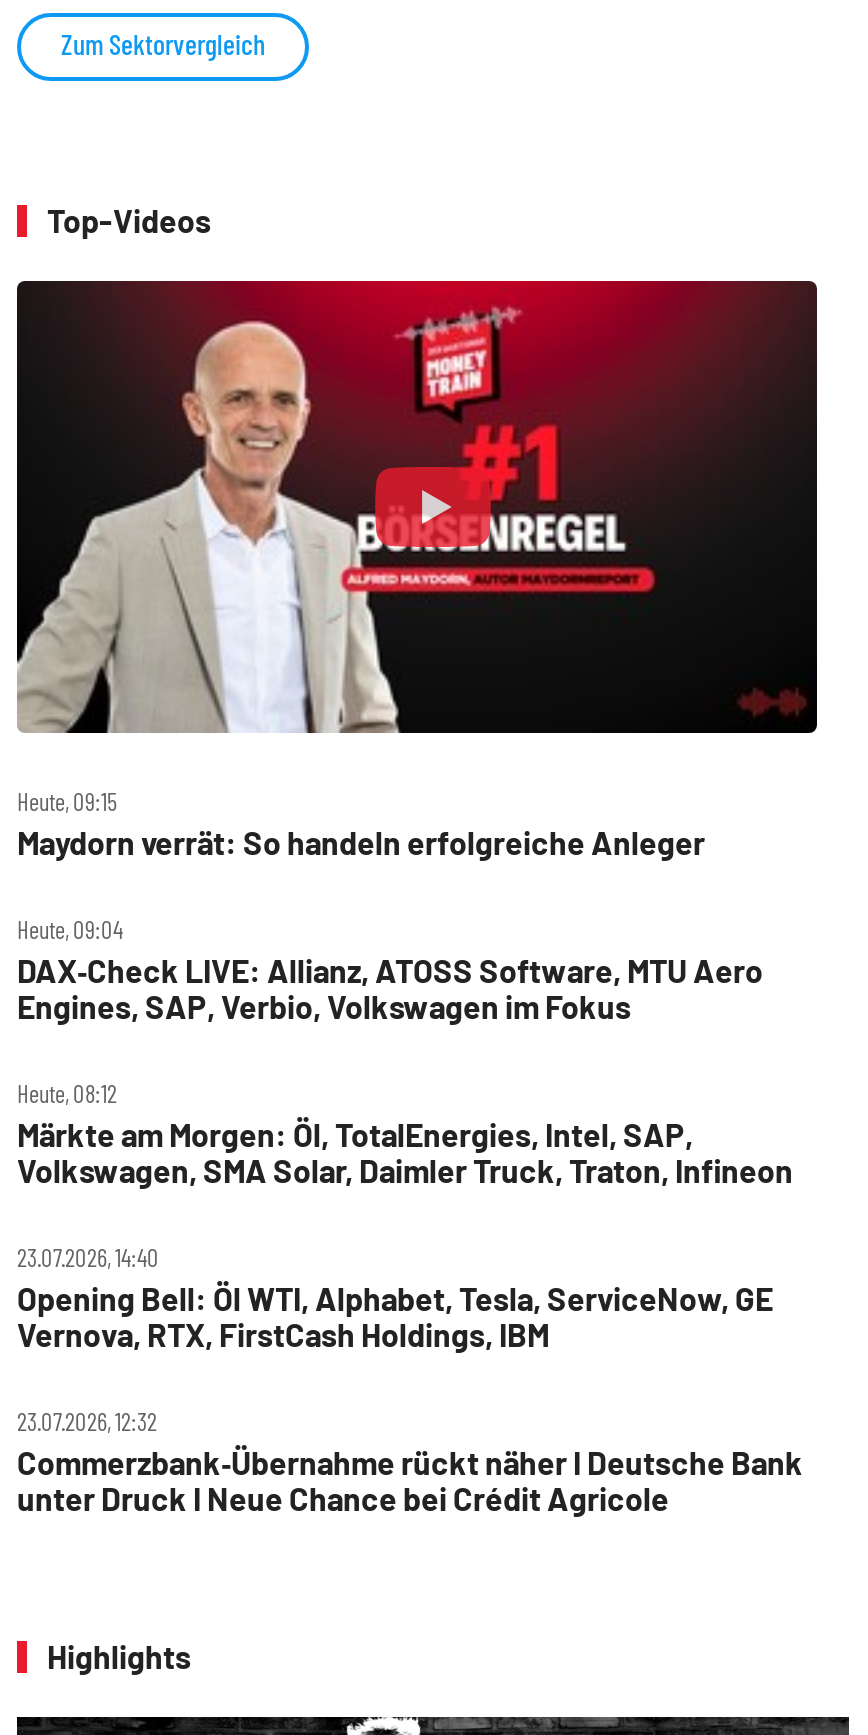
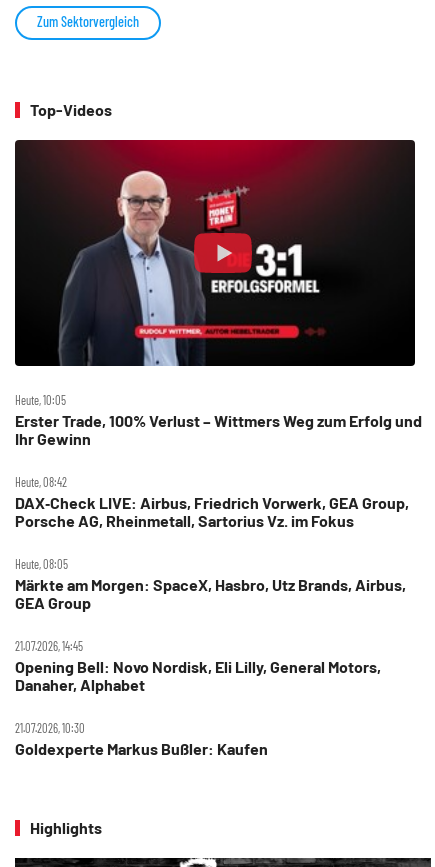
[17,281,807,861] [image] | Heute, 09:15 | Maydorn verrät: So handeln erfolgreiche Anleger -> [14,140,422,448] [image] | Heute, 10:05 | Erster Trade, 100% Verlust – Wittmers Weg zum Erfolg und | Ihr Gewinn
[17,915,763,1025] Heute, 09:04 | DAX‑Check LIVE: Allianz, ATOSS Software, MTU Aero | Engines, SAP, Verbio, Volkswagen im Fokus -> [15,475,409,530] Heute, 08:42 | DAX‑Check LIVE: Airbus, Friedrich Vorwerk, GEA Group, | Porsche AG, Rheinmetall, Sartorius Vz. im Fokus
[17,1079,793,1189] Heute, 08:12 | Märkte am Morgen: Öl, TotalEnergies, Intel, SAP, | Volkswagen, SMA Solar, Daimler Truck, Traton, Infineon -> [15,557,406,612] Heute, 08:05 | Märkte am Morgen: SpaceX, Hasbro, Utz Brands, Airbus, | GEA Group
[17,1243,773,1353] 23.07.2026, 14:40 | Opening Bell: Öl WTI, Alphabet, Tesla, ServiceNow, GE | Vernova, RTX, FirstCash Holdings, IBM -> [15,639,381,694] 21.07.2026, 14:45 | Opening Bell: Novo Nordisk, Eli Lilly, General Motors, | Danaher, Alphabet
[17,1407,803,1517] 23.07.2026, 12:32 | Commerzbank‑Übernahme rückt näher I Deutsche Bank | unter Druck I Neue Chance bei Crédit Agricole -> [15,721,268,758] 21.07.2026, 10:30 | Goldexperte Markus Bußler: Kaufen

